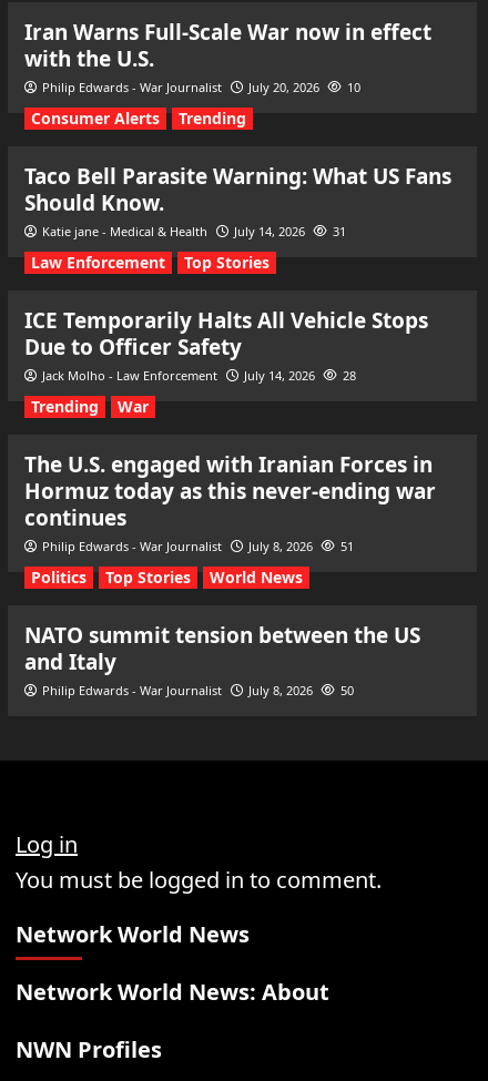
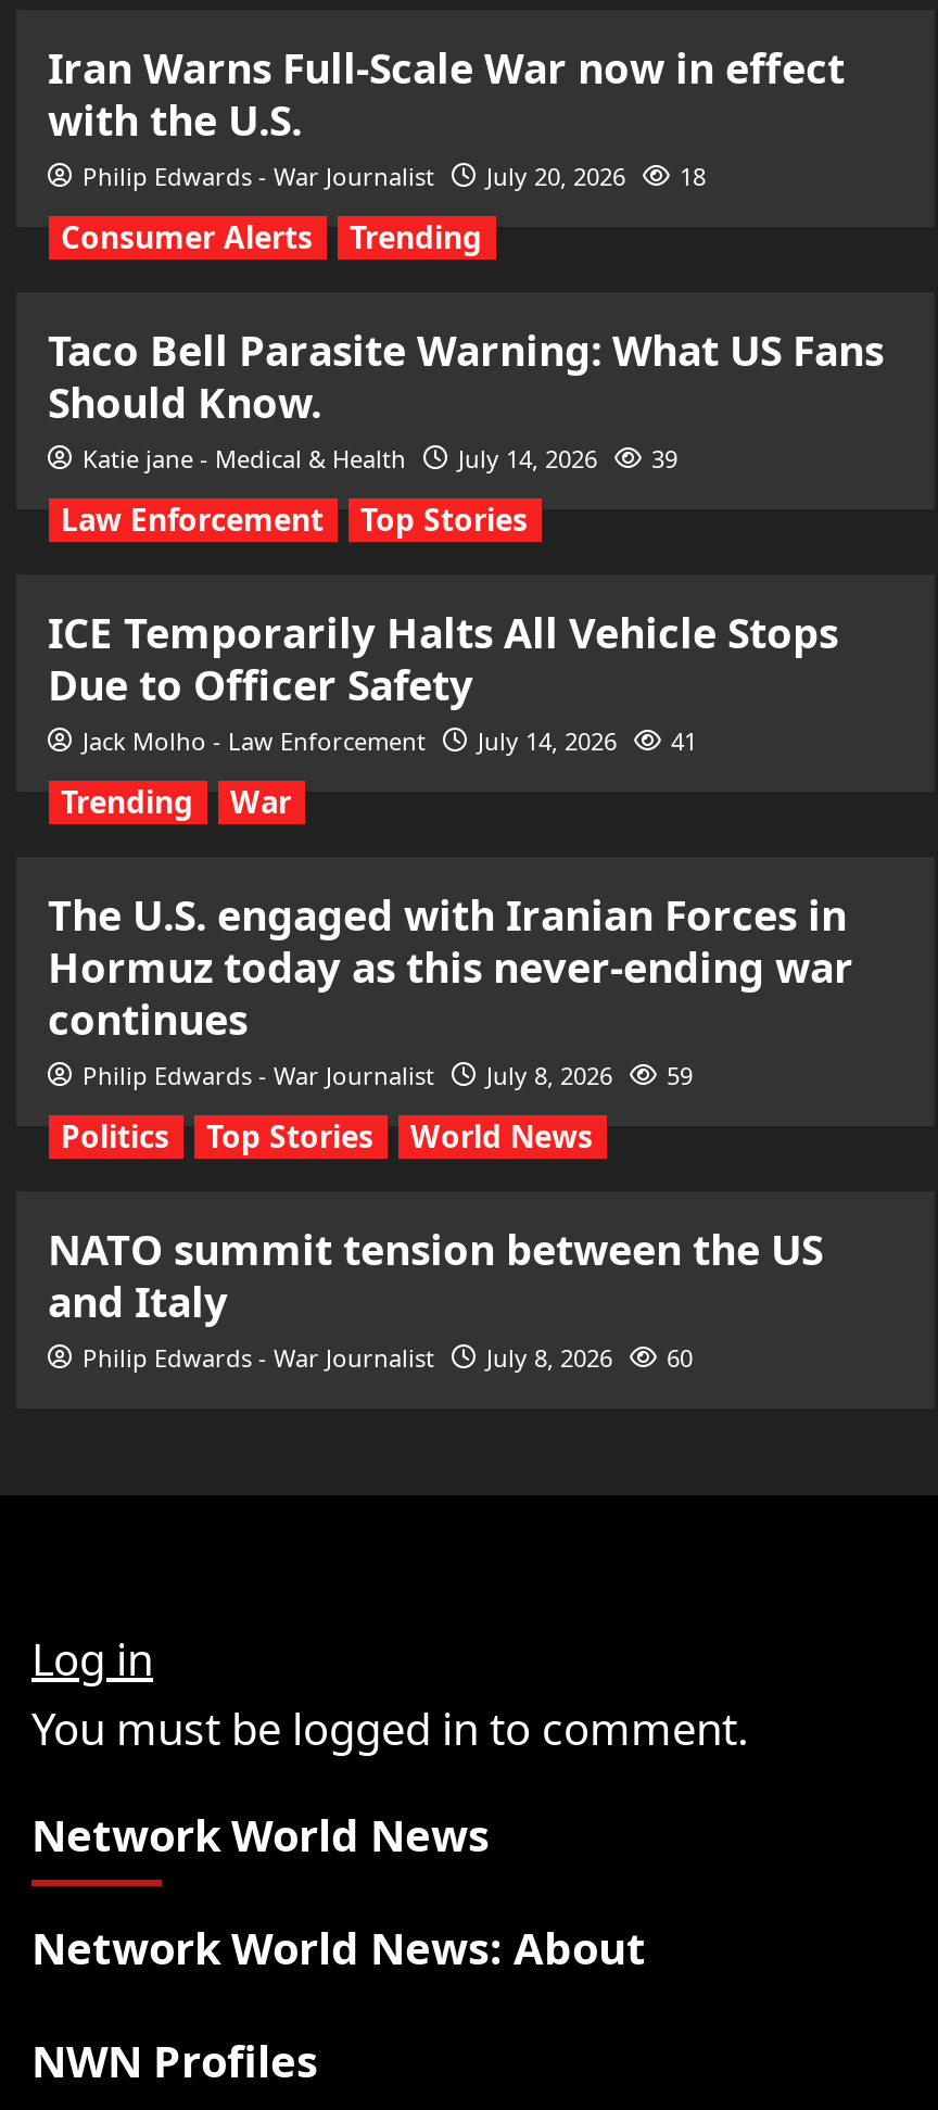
[42,79,360,95] Philip Edwards - War Journalist July 20, 2026 10 -> [83,160,706,192] Philip Edwards - War Journalist July 20, 2026 18
[42,223,345,239] Katie jane - Medical & Health July 14, 2026 31 -> [83,442,677,475] Katie jane - Medical & Health July 14, 2026 39
[42,367,355,384] Jack Molho - Law Enforcement July 14, 2026 28 -> [83,724,697,757] Jack Molho - Law Enforcement July 14, 2026 41
[42,538,353,554] Philip Edwards - War Journalist July 8, 2026 51 -> [83,1059,693,1091] Philip Edwards - War Journalist July 8, 2026 59
[42,682,353,698] Philip Edwards - War Journalist July 8, 2026 50 -> [83,1341,693,1374] Philip Edwards - War Journalist July 8, 2026 60

